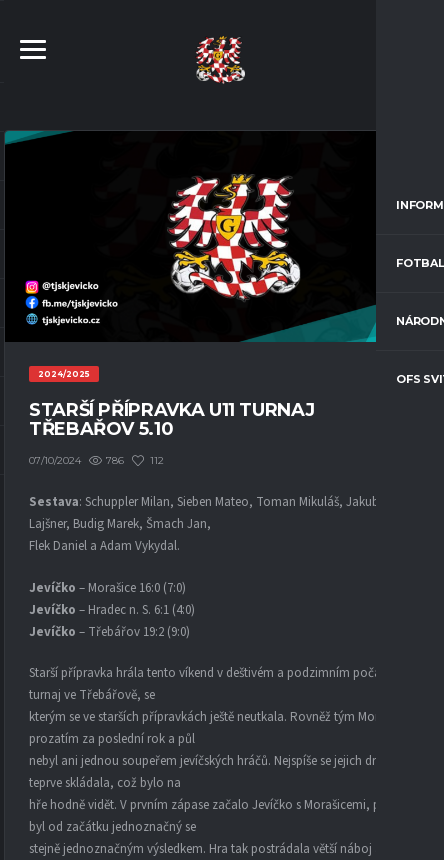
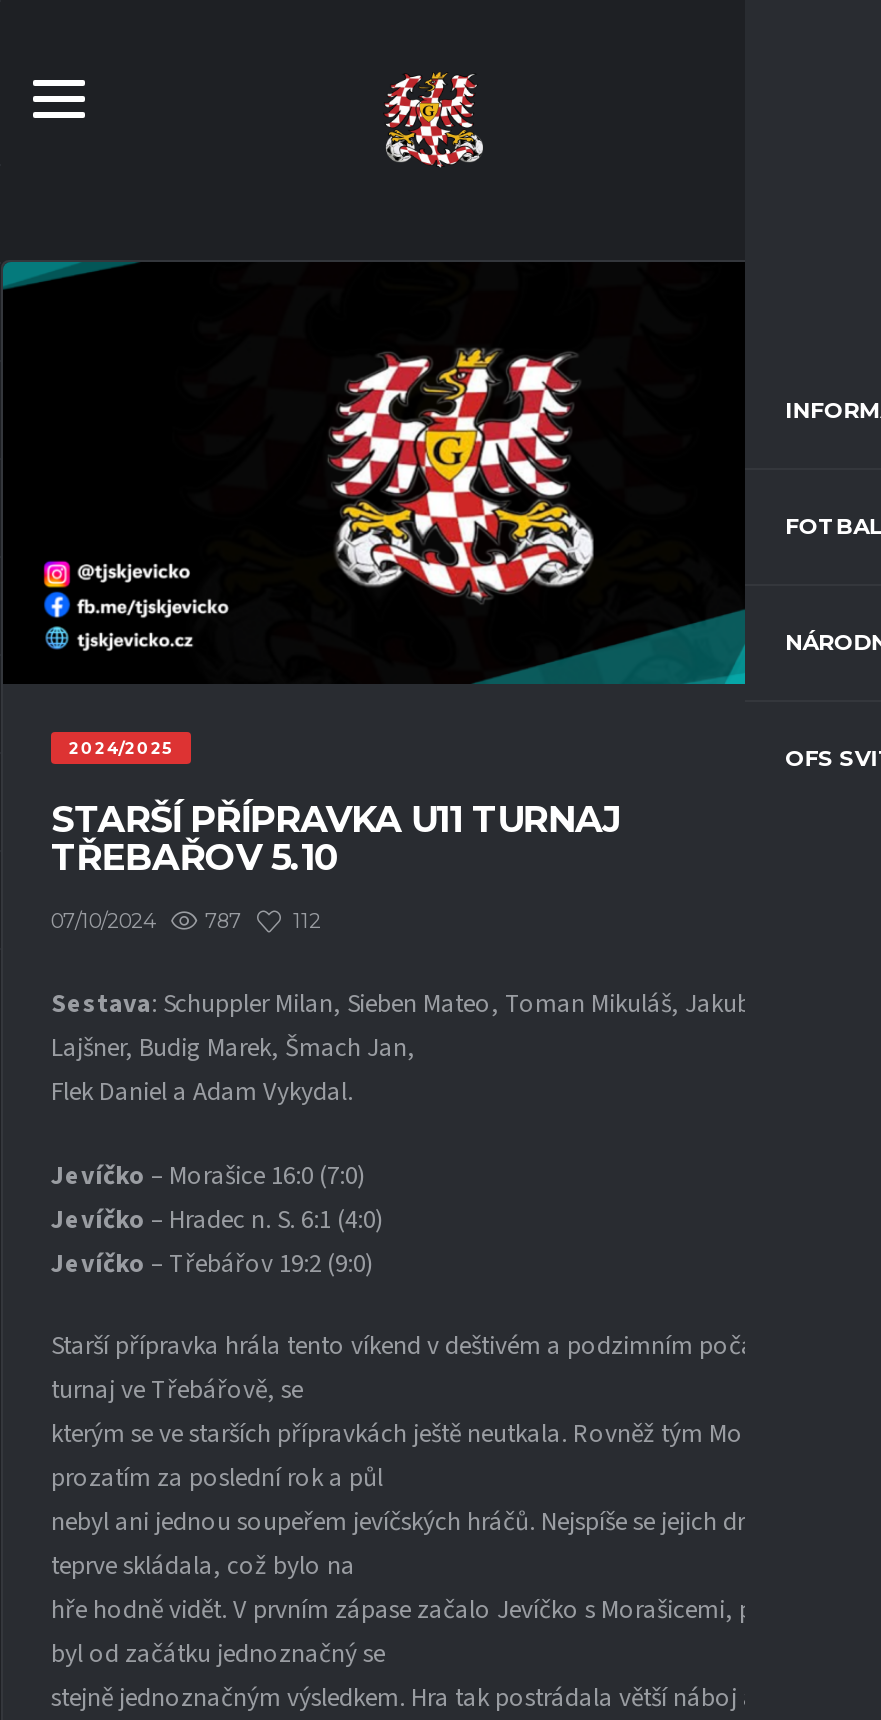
[29,454,164,467] 07/10/2024 786 112 -> [51,907,321,934] 07/10/2024 787 112

